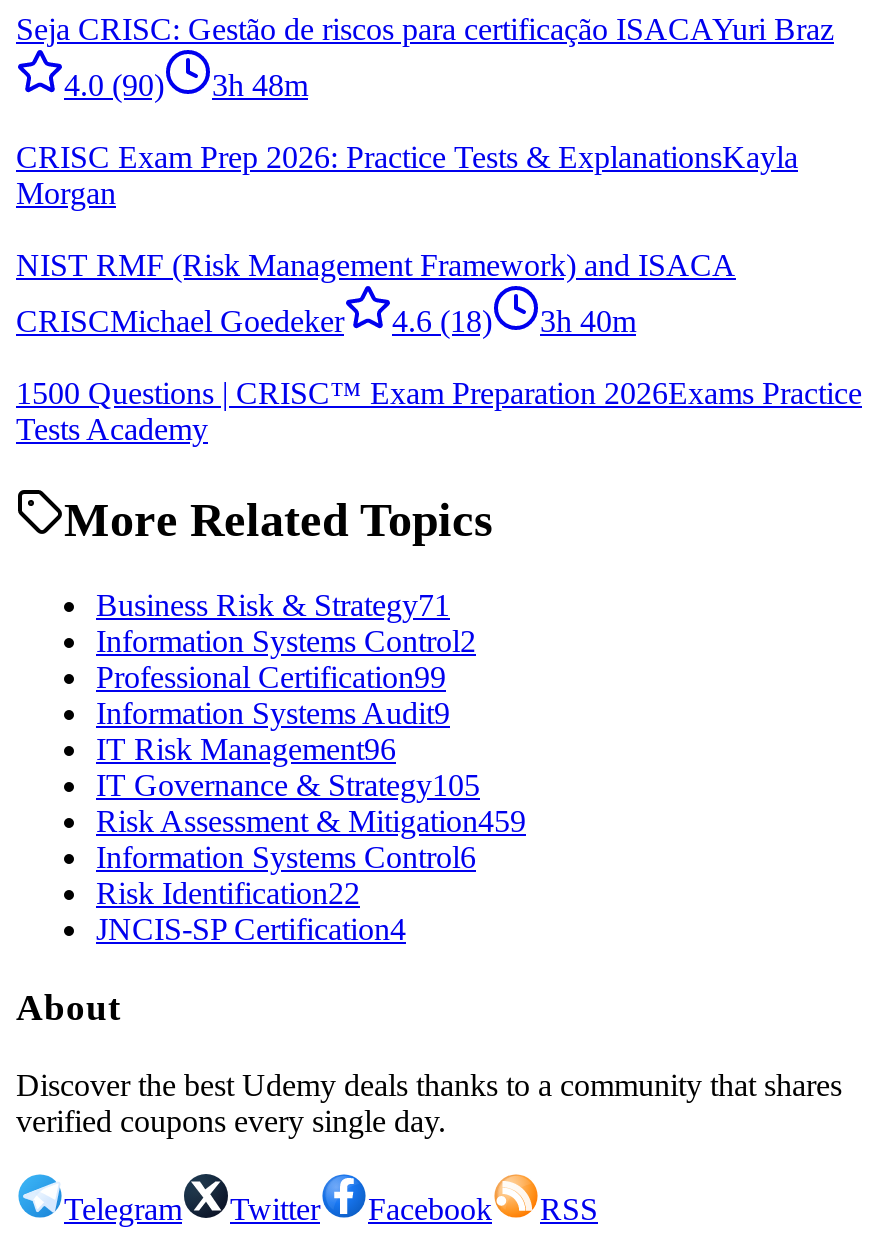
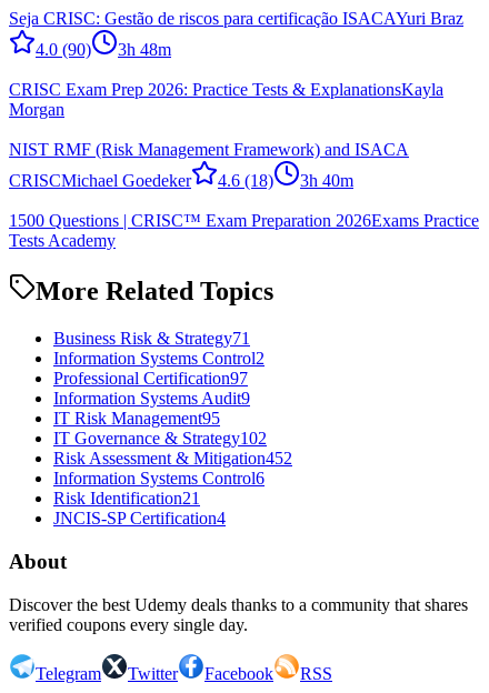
[96,660,446,694] Professional Certification99 -> [53,369,248,388] Professional Certification97
[96,732,396,766] IT Risk Management96 -> [53,409,220,428] IT Risk Management95
[96,768,480,802] IT Governance & Strategy105 -> [53,429,267,448] IT Governance & Strategy102
[96,804,526,838] Risk Assessment & Mitigation459 -> [53,449,292,468] Risk Assessment & Mitigation452
[96,876,360,910] Risk Identification22 -> [53,489,200,508] Risk Identification21

